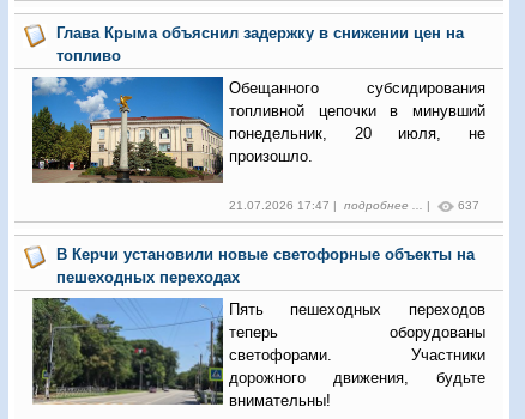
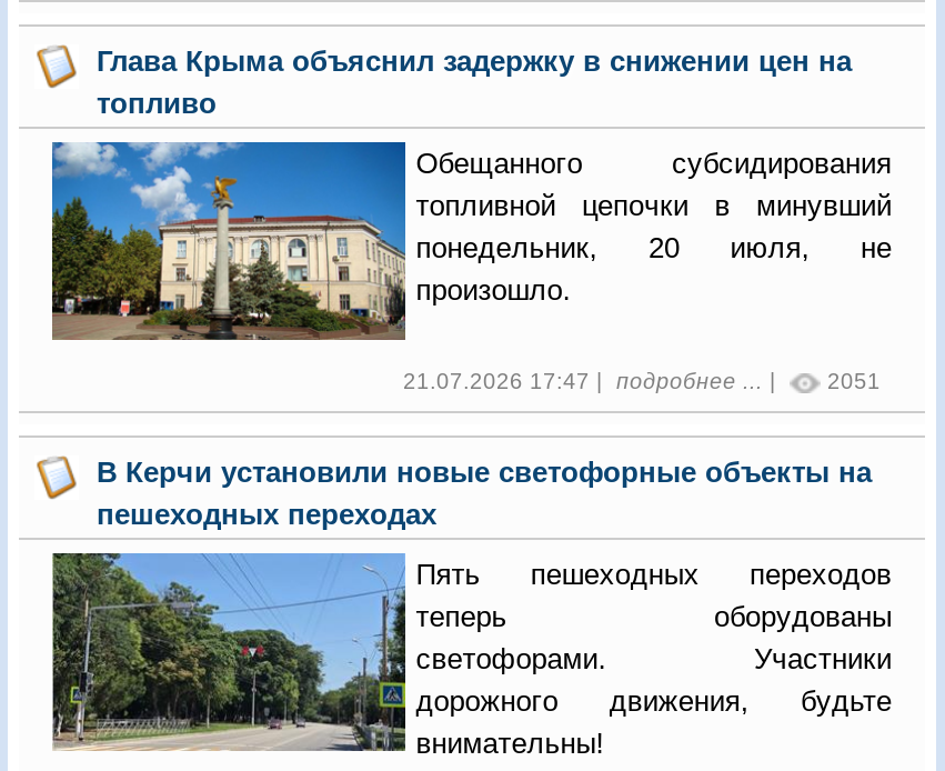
[454,199,479,212] 637 -> [821,369,881,393] 2051

